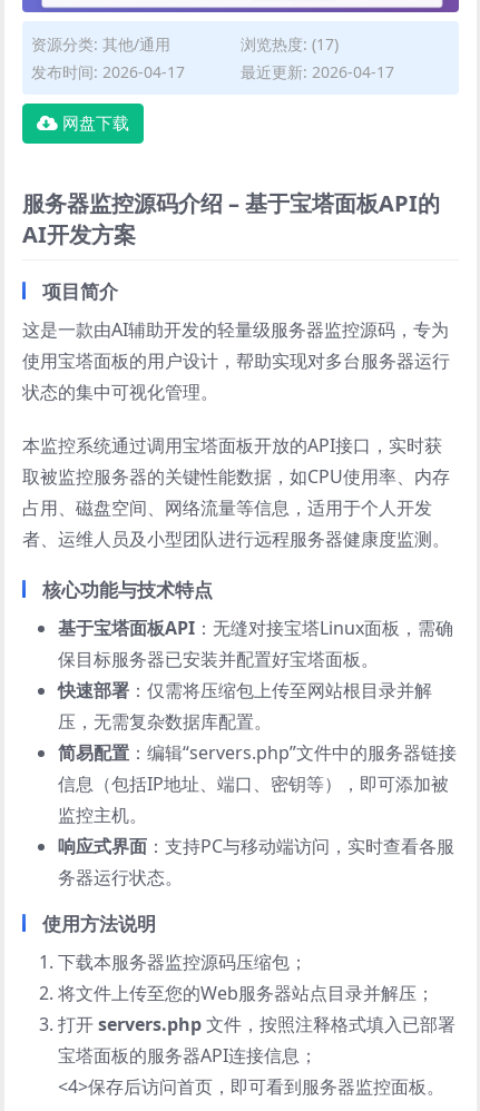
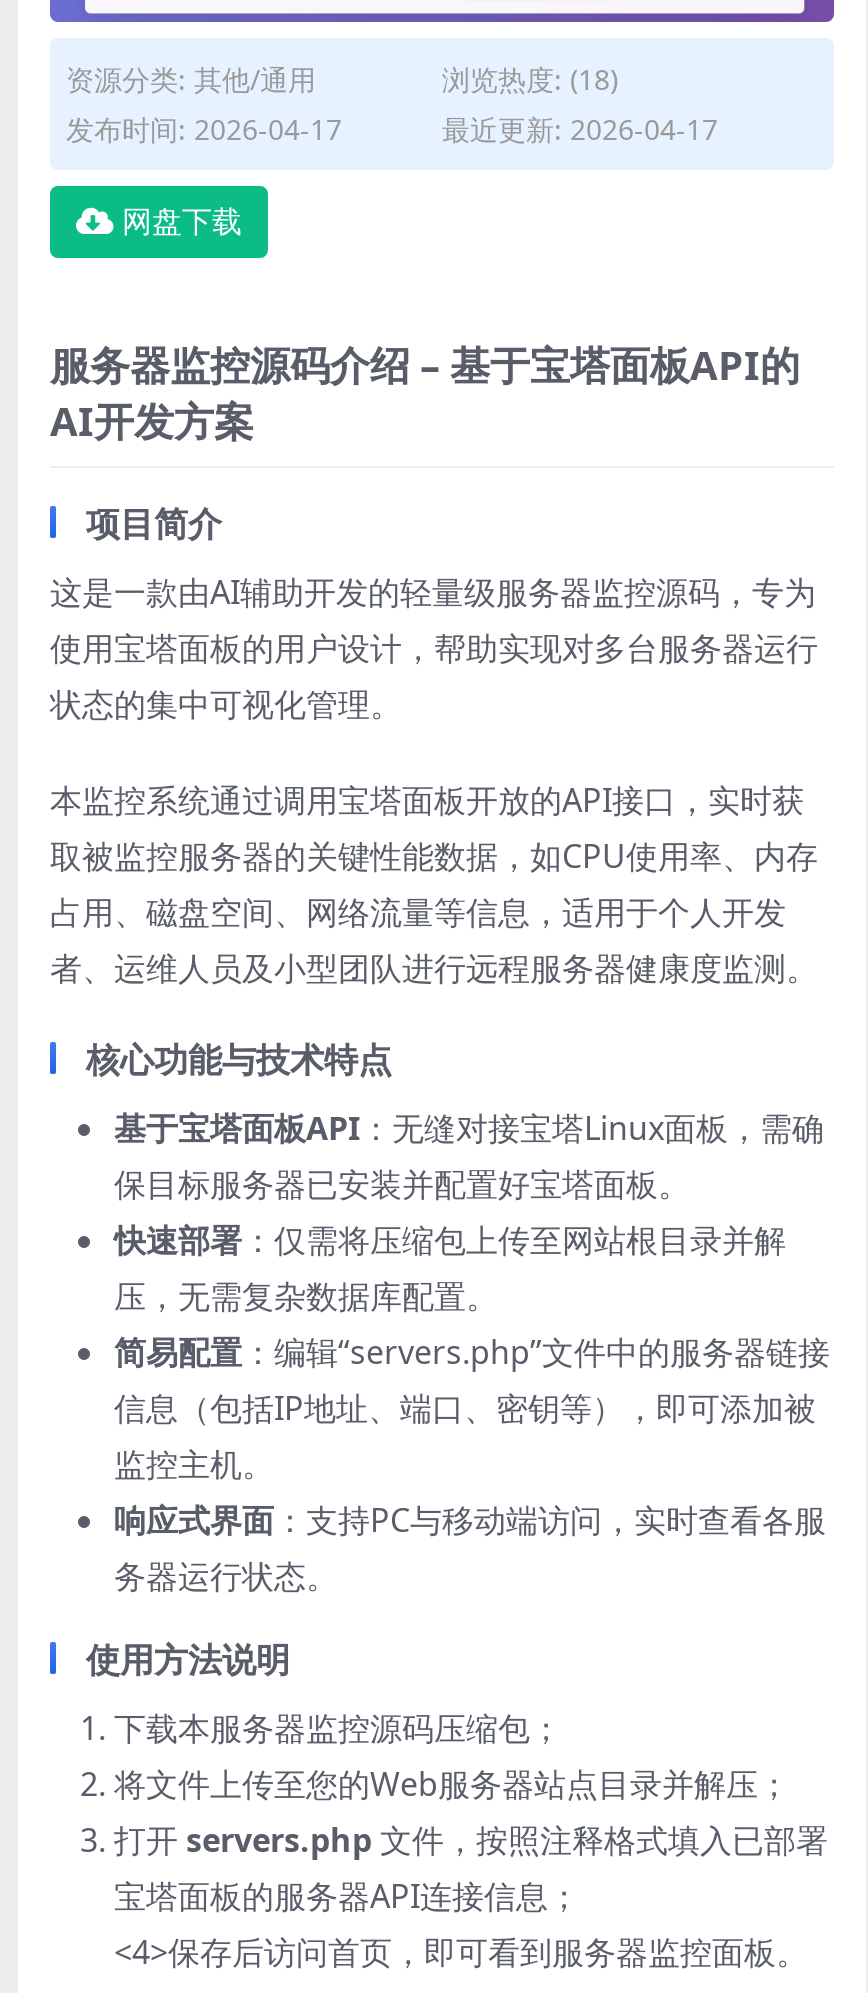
[241,33,339,54] 浏览热度: (17) -> [442,59,618,97] 浏览热度: (18)

